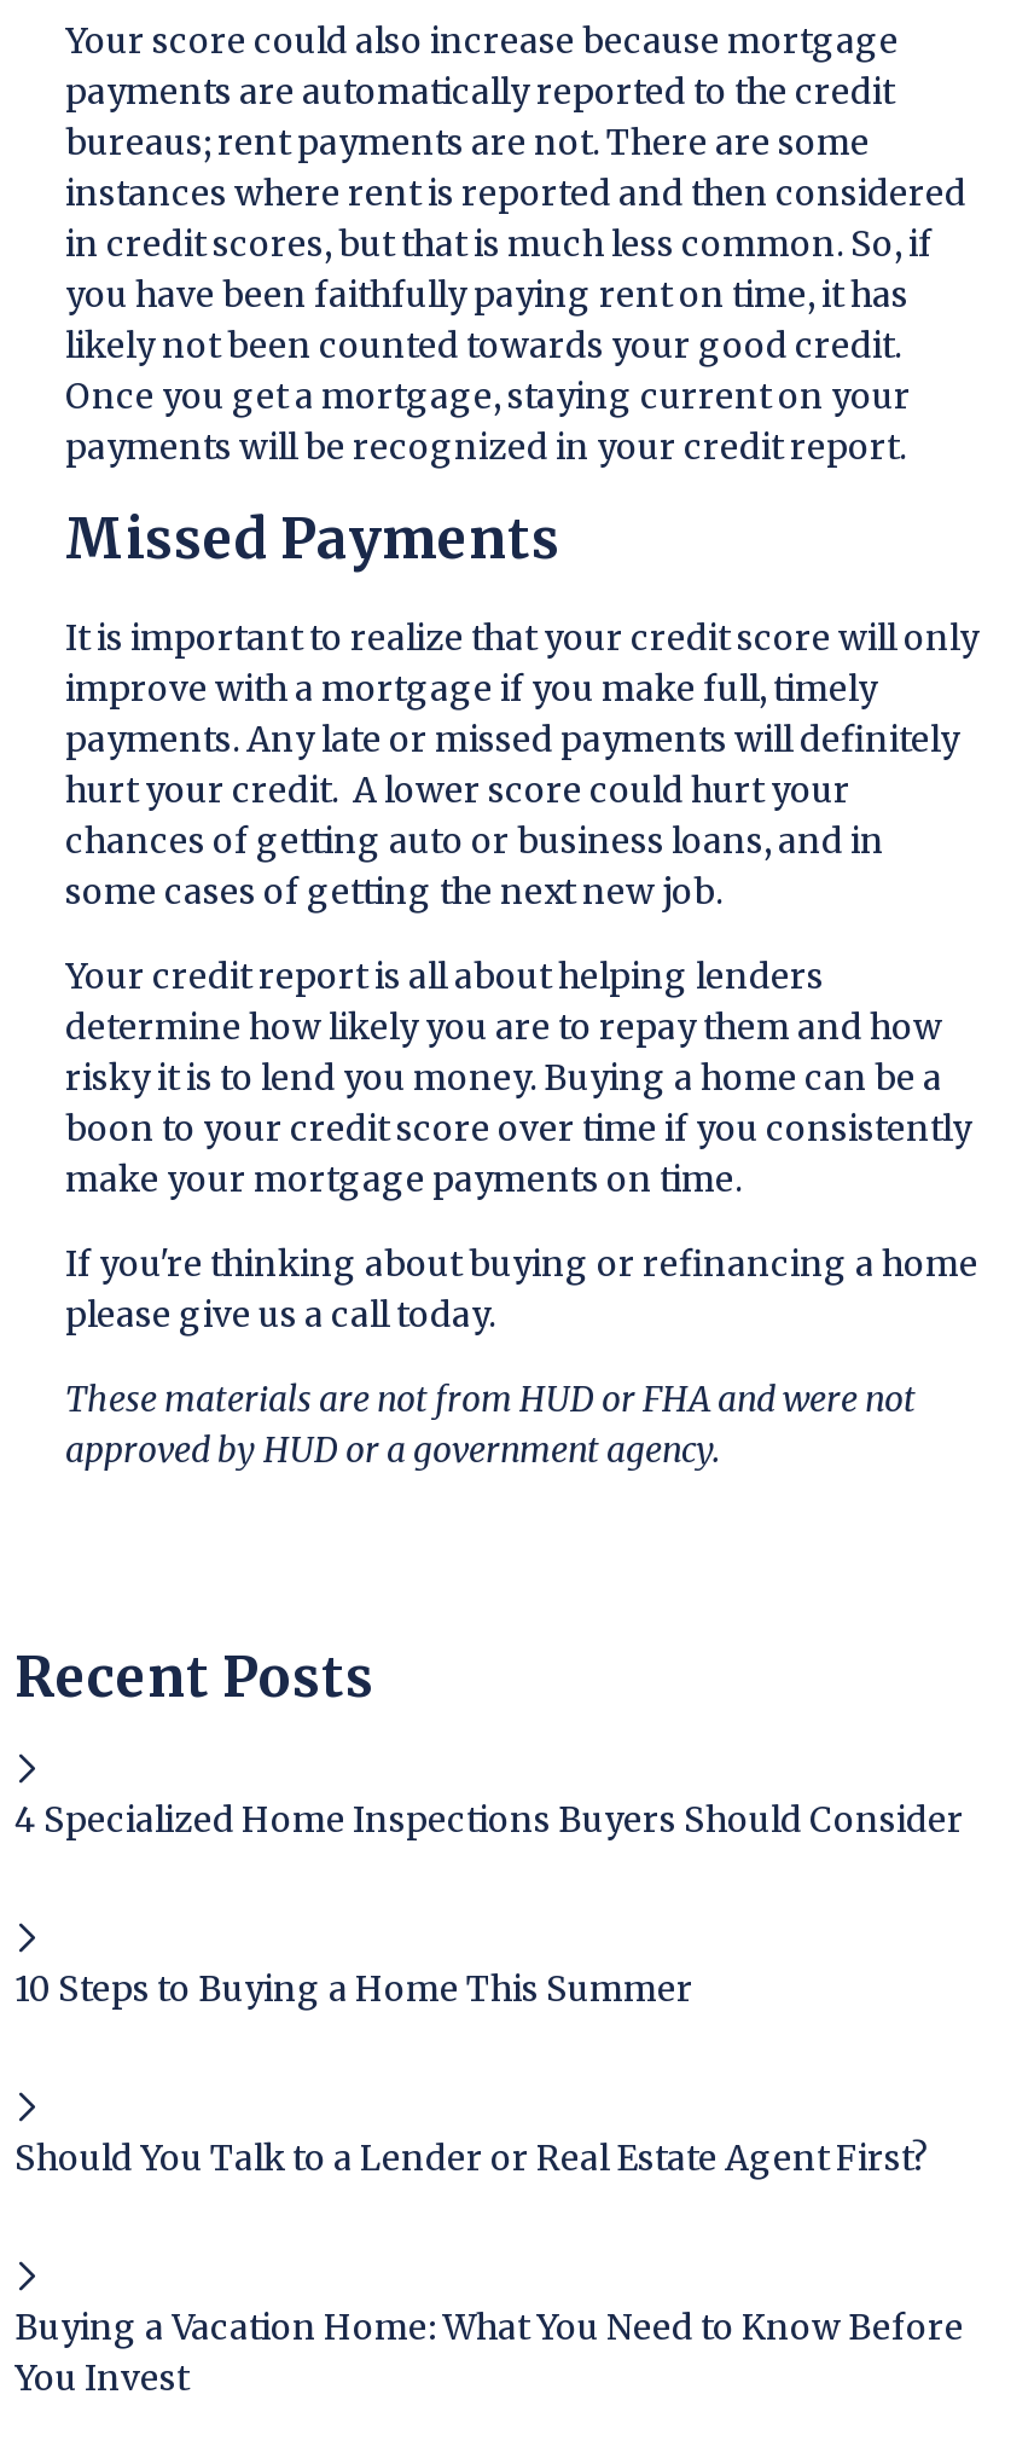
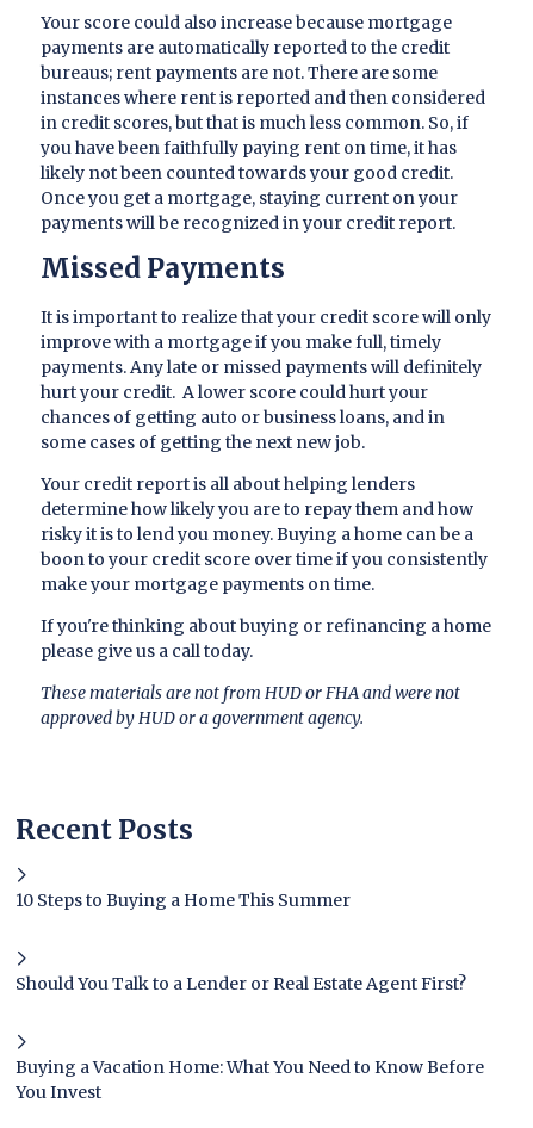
[14,1798,964,1841] 4 Specialized Home Inspections Buyers Should Consider -> none

